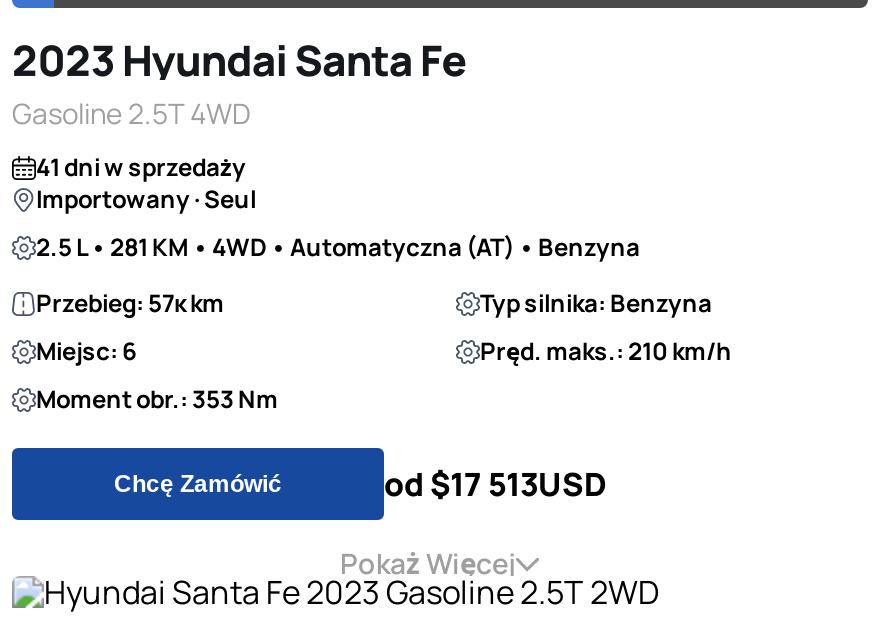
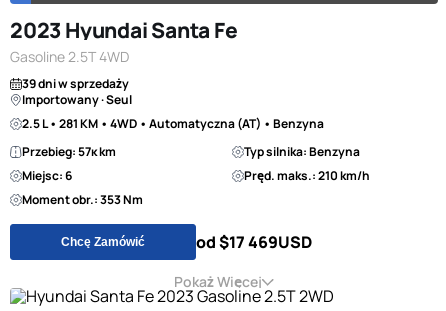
[36,150,246,184] 41 dni w sprzedaży -> [22,75,129,92] 39 dni w sprzedaży
[384,462,606,506] od $17 513USD -> [196,231,312,253] od $17 469USD

